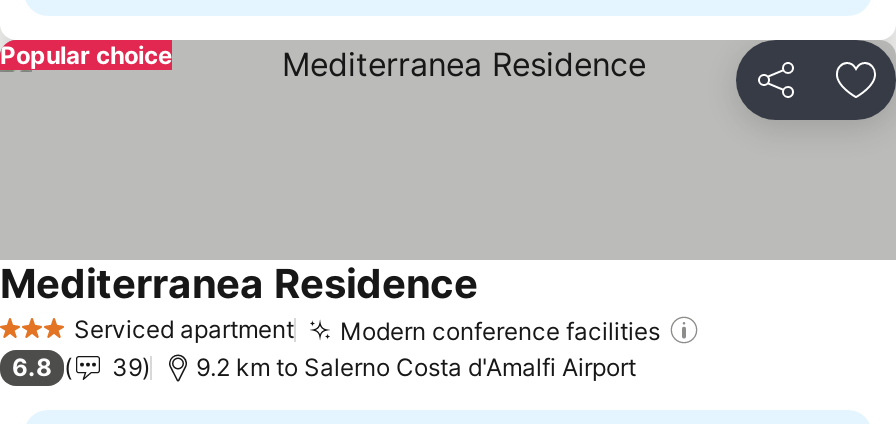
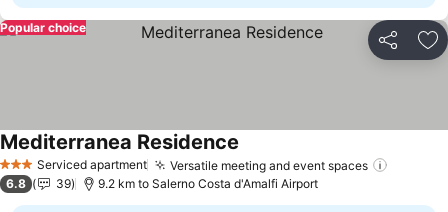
[340,315,660,345] Modern conference facilities -> [170,157,368,172] Versatile meeting and event spaces

